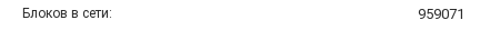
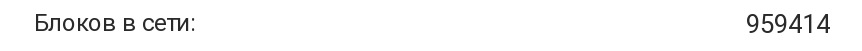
[418,6,464,23] 959071 -> [746,10,830,40] 959414

